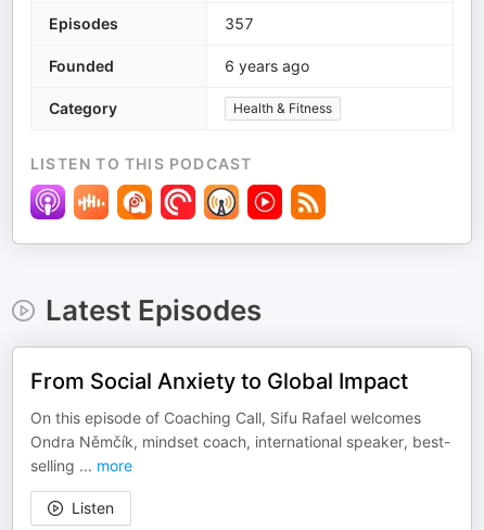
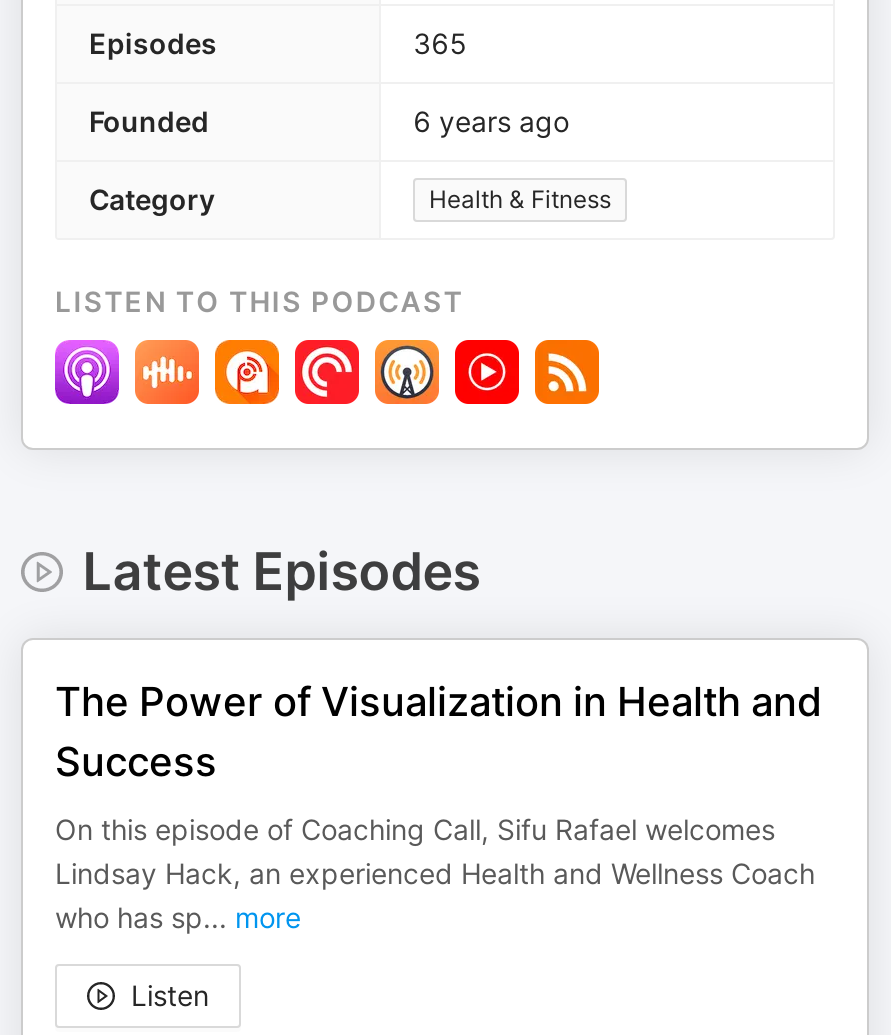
[225,14,254,33] 357 -> [413,26,467,60] 365
[30,368,408,394] From Social Anxiety to Global Impact -> [55,678,823,786] The Power of Visualization in Health and | Success
[30,432,450,475] Ondra Němčík, mindset coach, international speaker, best- | selling... more -> [55,856,815,934] Lindsay Hack, an experienced Health and Wellness Coach | who has sp... more

